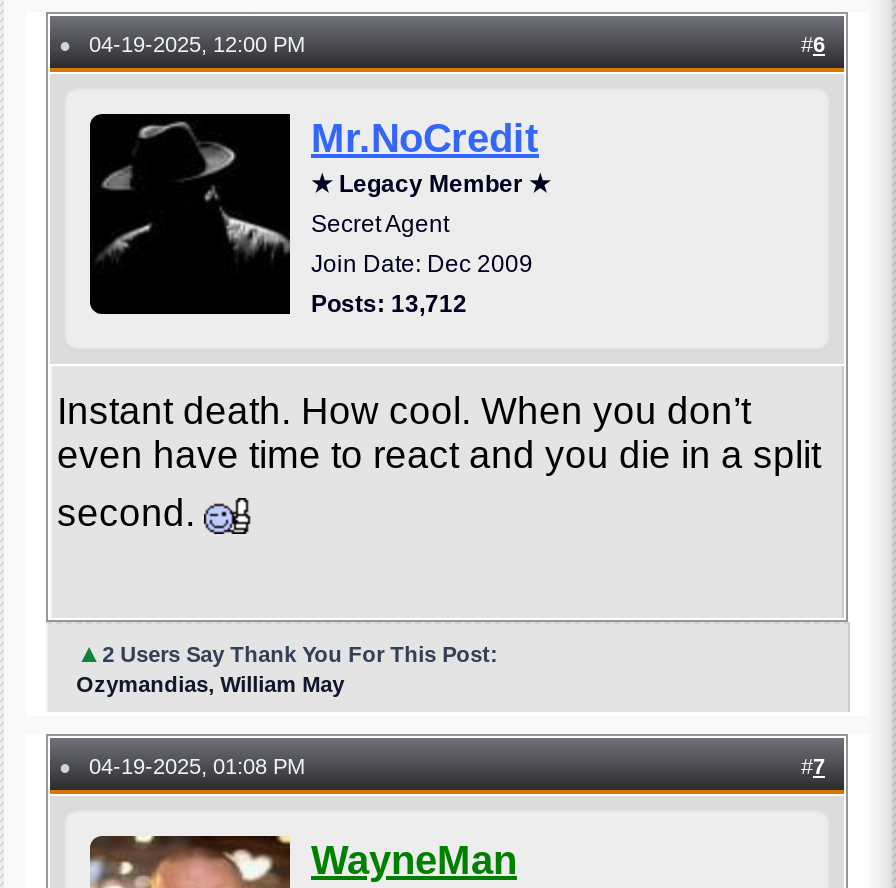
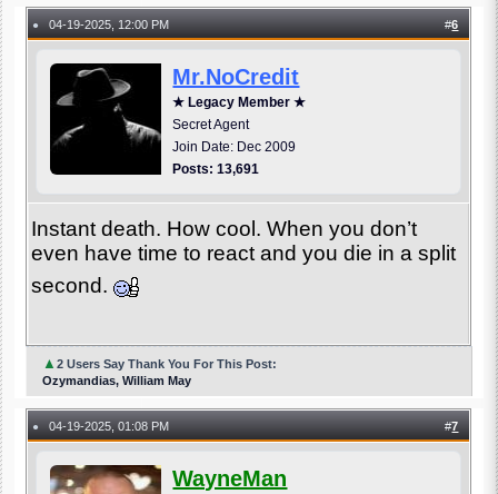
[311,290,467,318] Posts: 13,712 -> [173,161,260,177] Posts: 13,691

